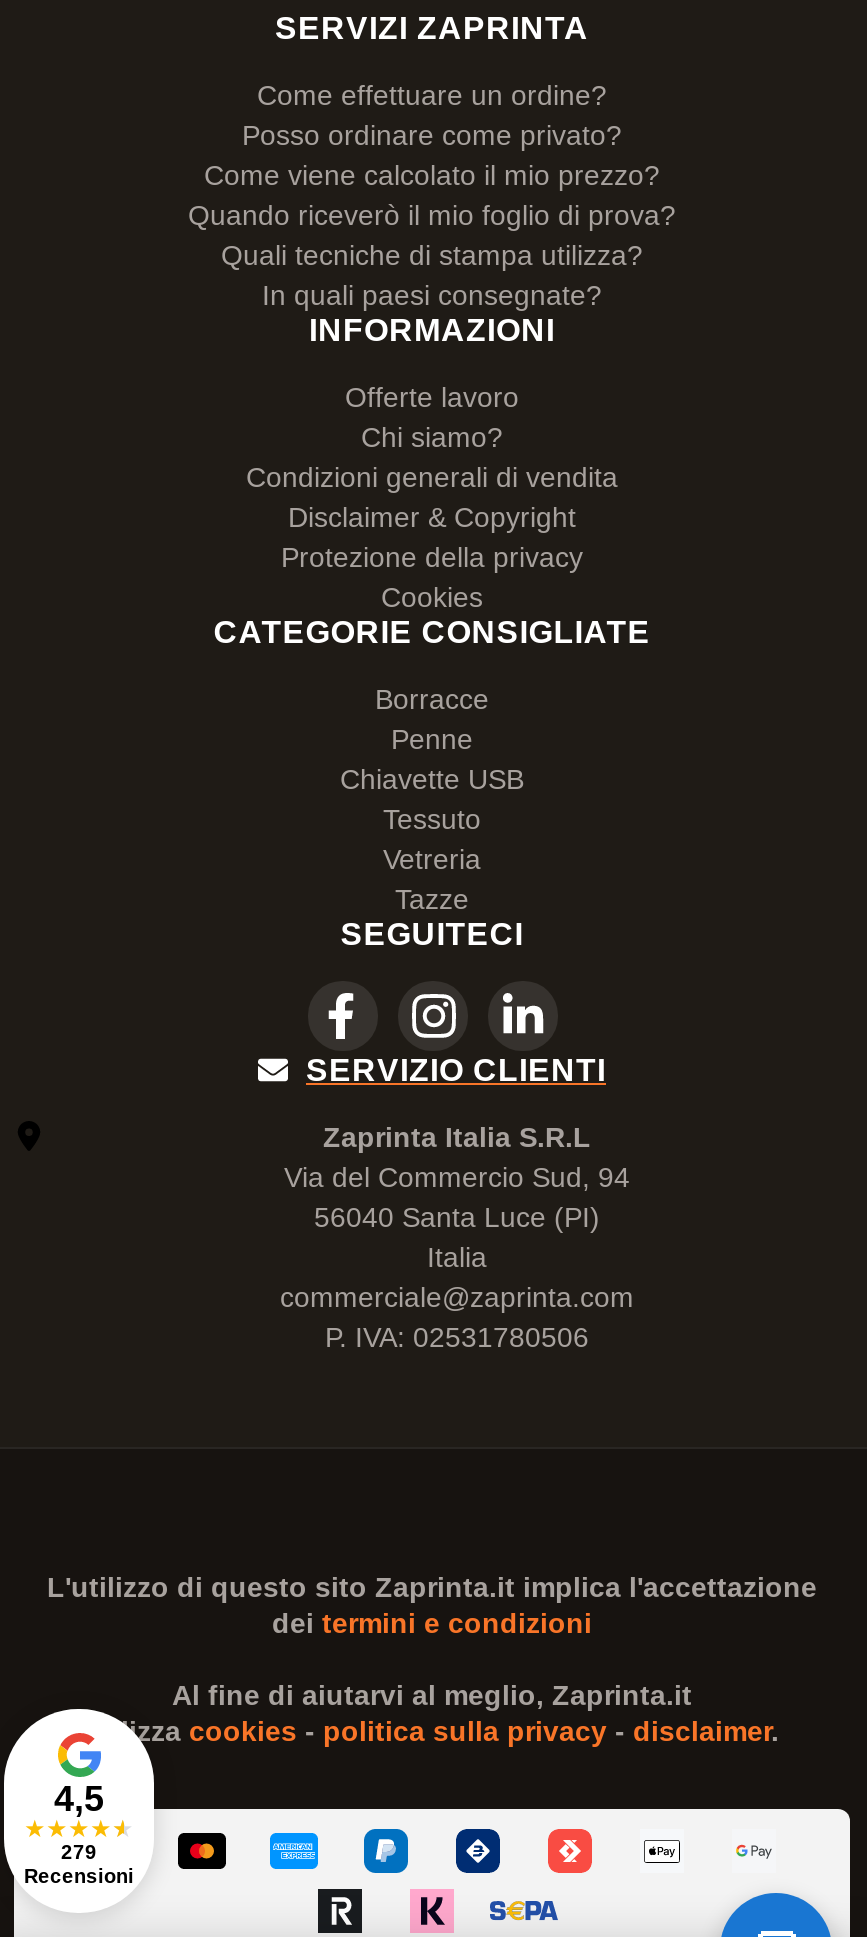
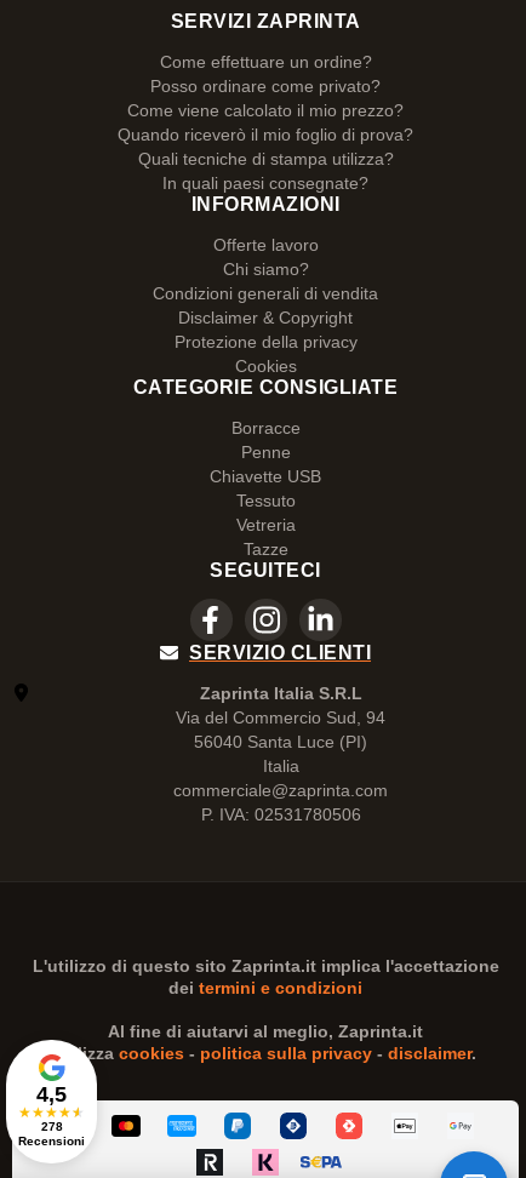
[61,1841,97,1863] 279 -> [41,1120,62,1133] 278

